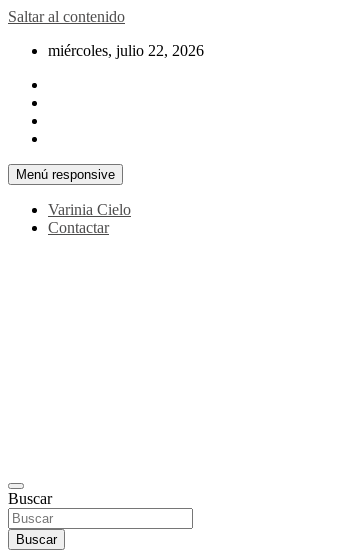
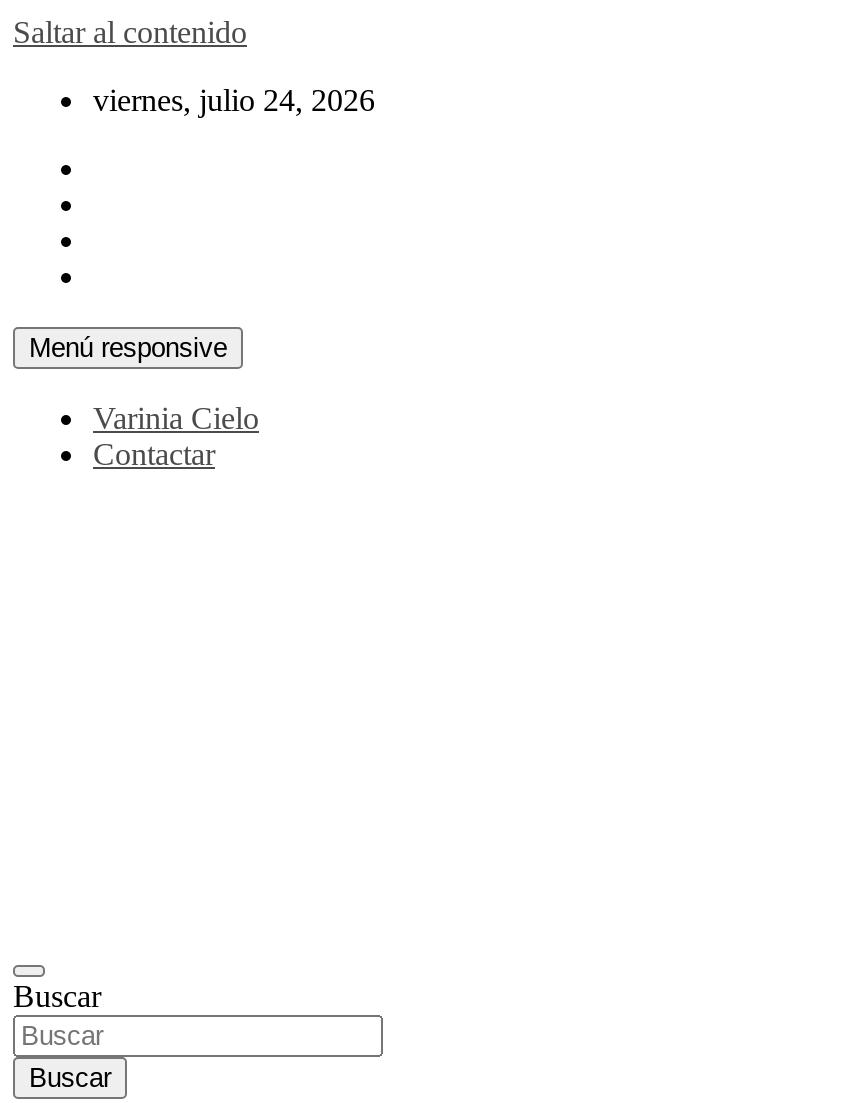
[48,42,204,59] miércoles, julio 22, 2026 -> [93,83,375,117] viernes, julio 24, 2026

